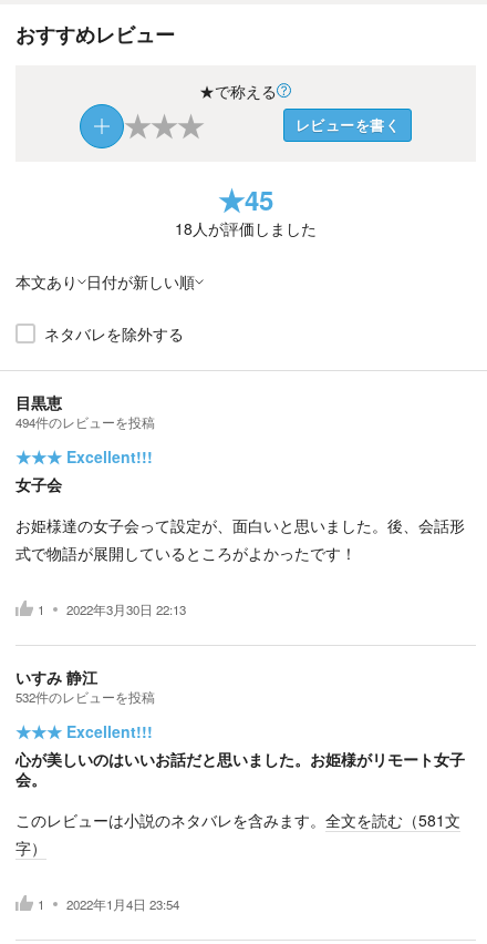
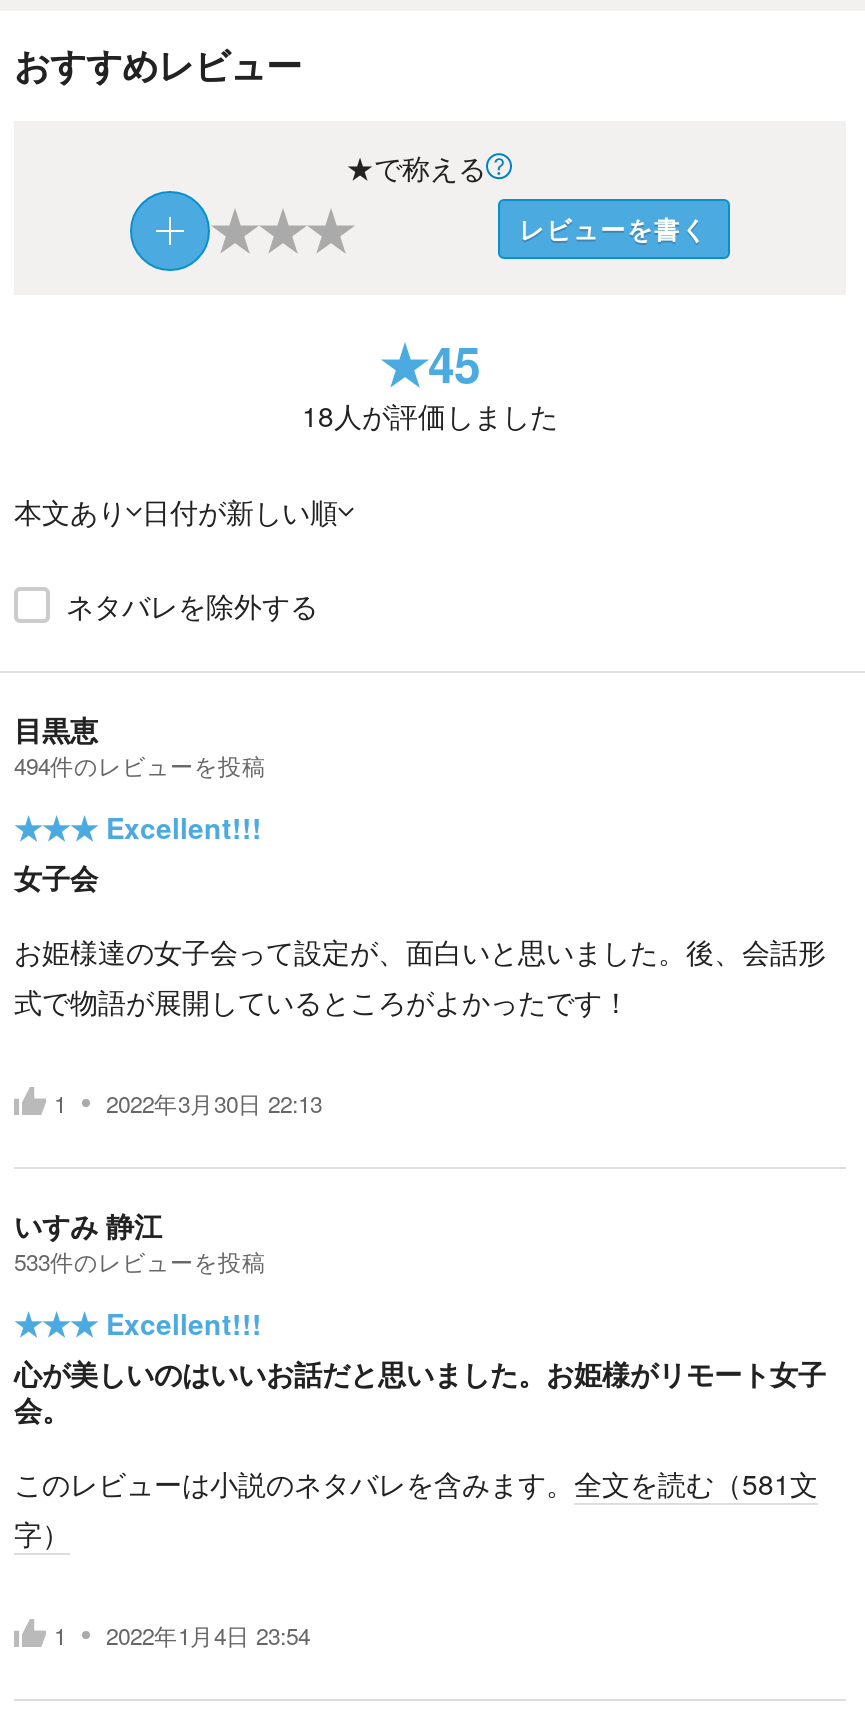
[15,688,155,706] 532件のレビューを投稿 -> [14,1245,266,1277] 533件のレビューを投稿

